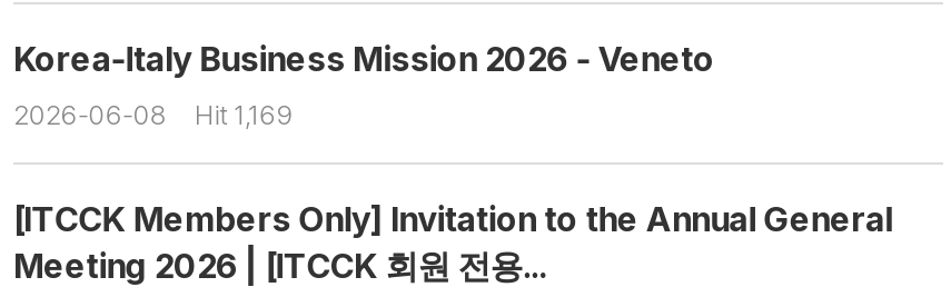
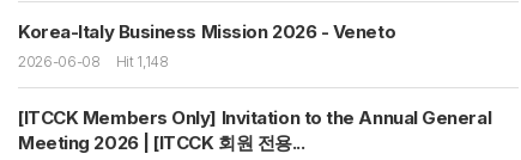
[13,98,293,131] 2026-06-08 Hit 1,169 -> [18,53,168,70] 2026-06-08 Hit 1,148

